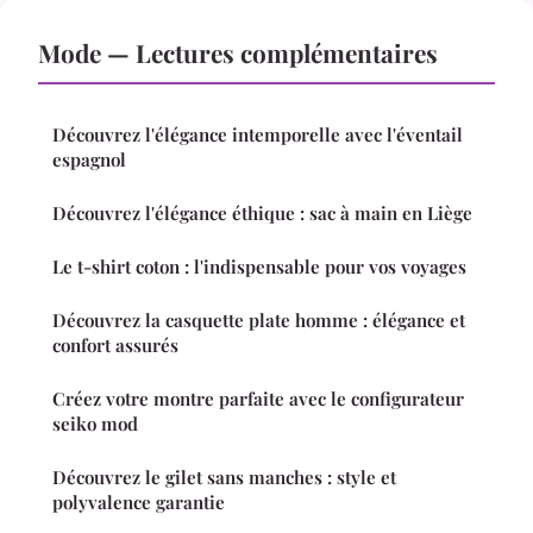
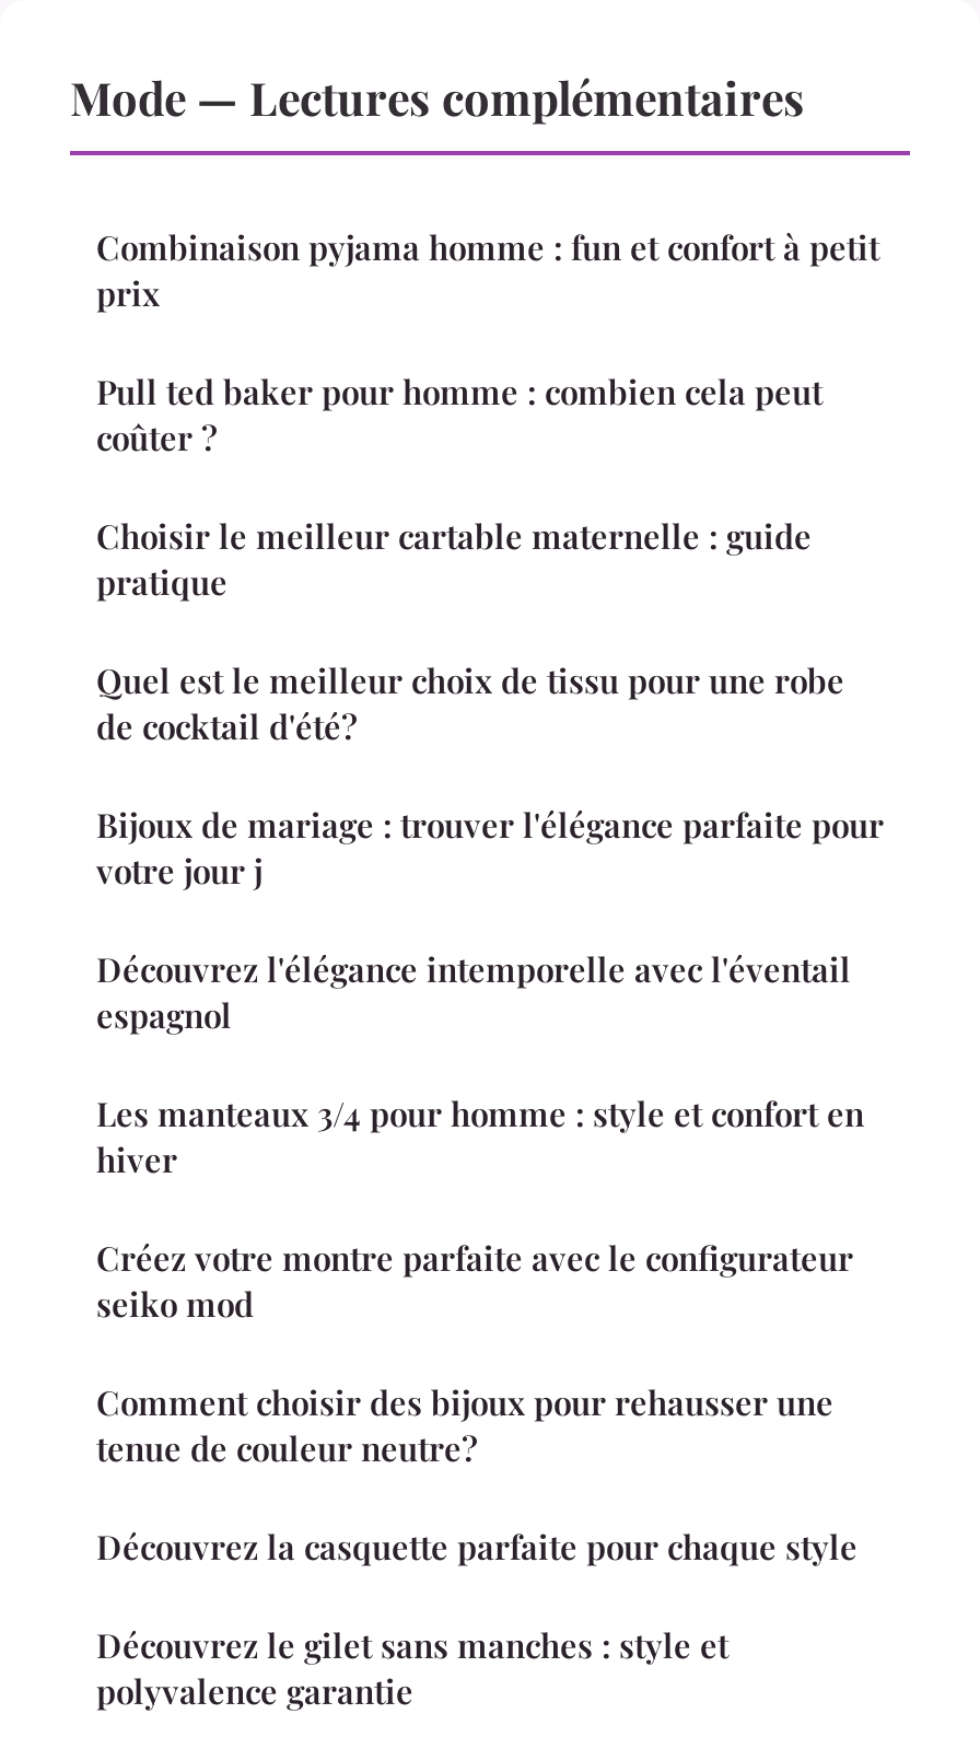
none -> [96,226,884,893] Combinaison pyjama homme : fun et confort à petit | prix | Pull ted baker pour homme : combien cela peut | coûter ? | Choisir le meilleur cartable maternelle : guide | pratique | Quel est le meilleur choix de tissu pour une robe | de cocktail d'été? | Bijoux de mariage : trouver l'élégance parfaite pour | votre jour j
[52,201,472,357] Découvrez l'élégance éthique : sac à main en Liège | Le t-shirt coton : l'indispensable pour vos voyages | Découvrez la casquette plate homme : élégance et | confort assurés -> [96,1092,864,1182] Les manteaux 3/4 pour homme : style et confort en | hiver
none -> [96,1381,857,1569] Comment choisir des bijoux pour rehausser une | tenue de couleur neutre? | Découvrez la casquette parfaite pour chaque style

